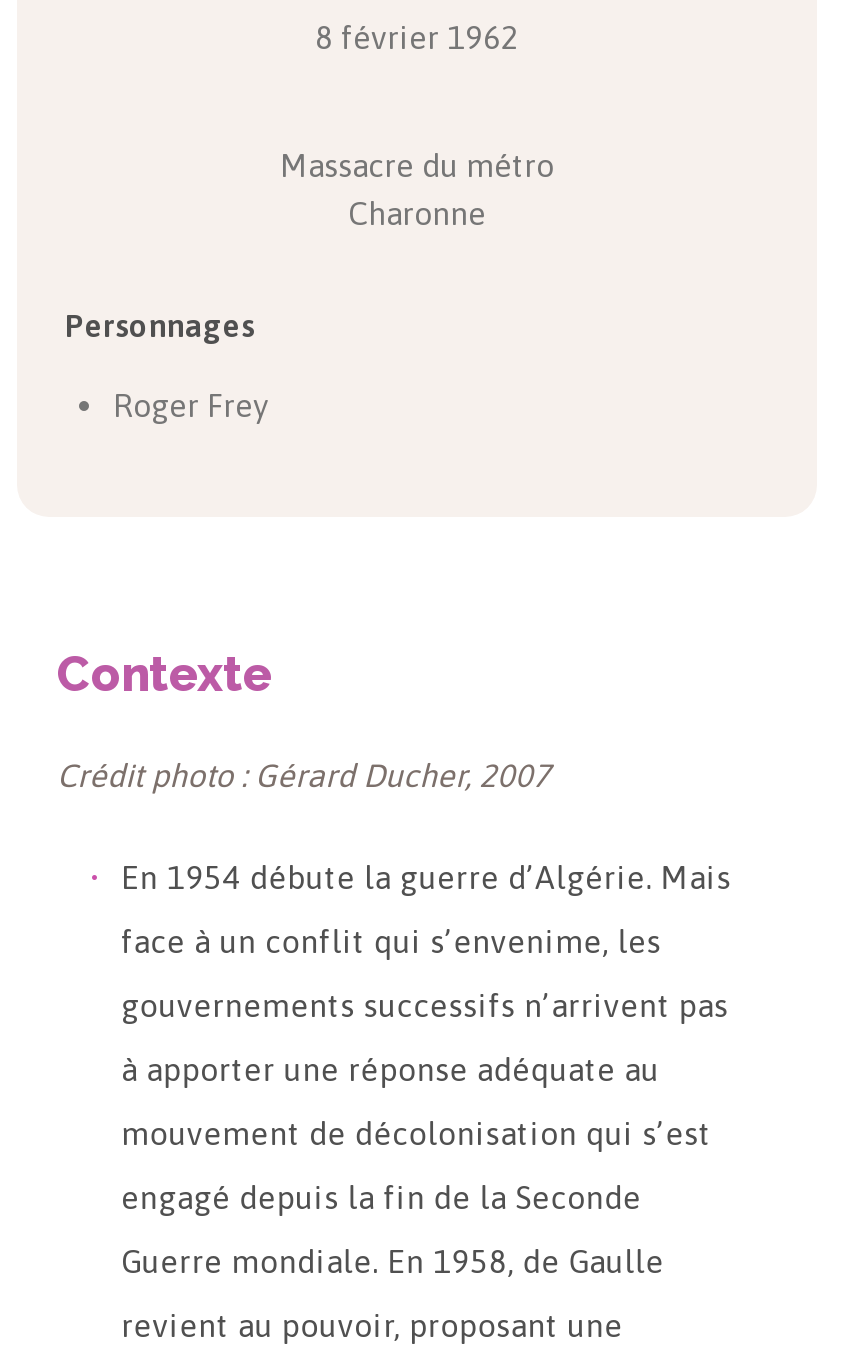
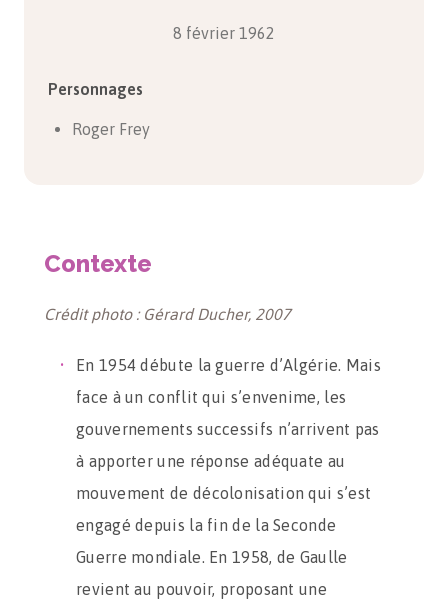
[280,147,554,231] Massacre du métro | Charonne -> none

